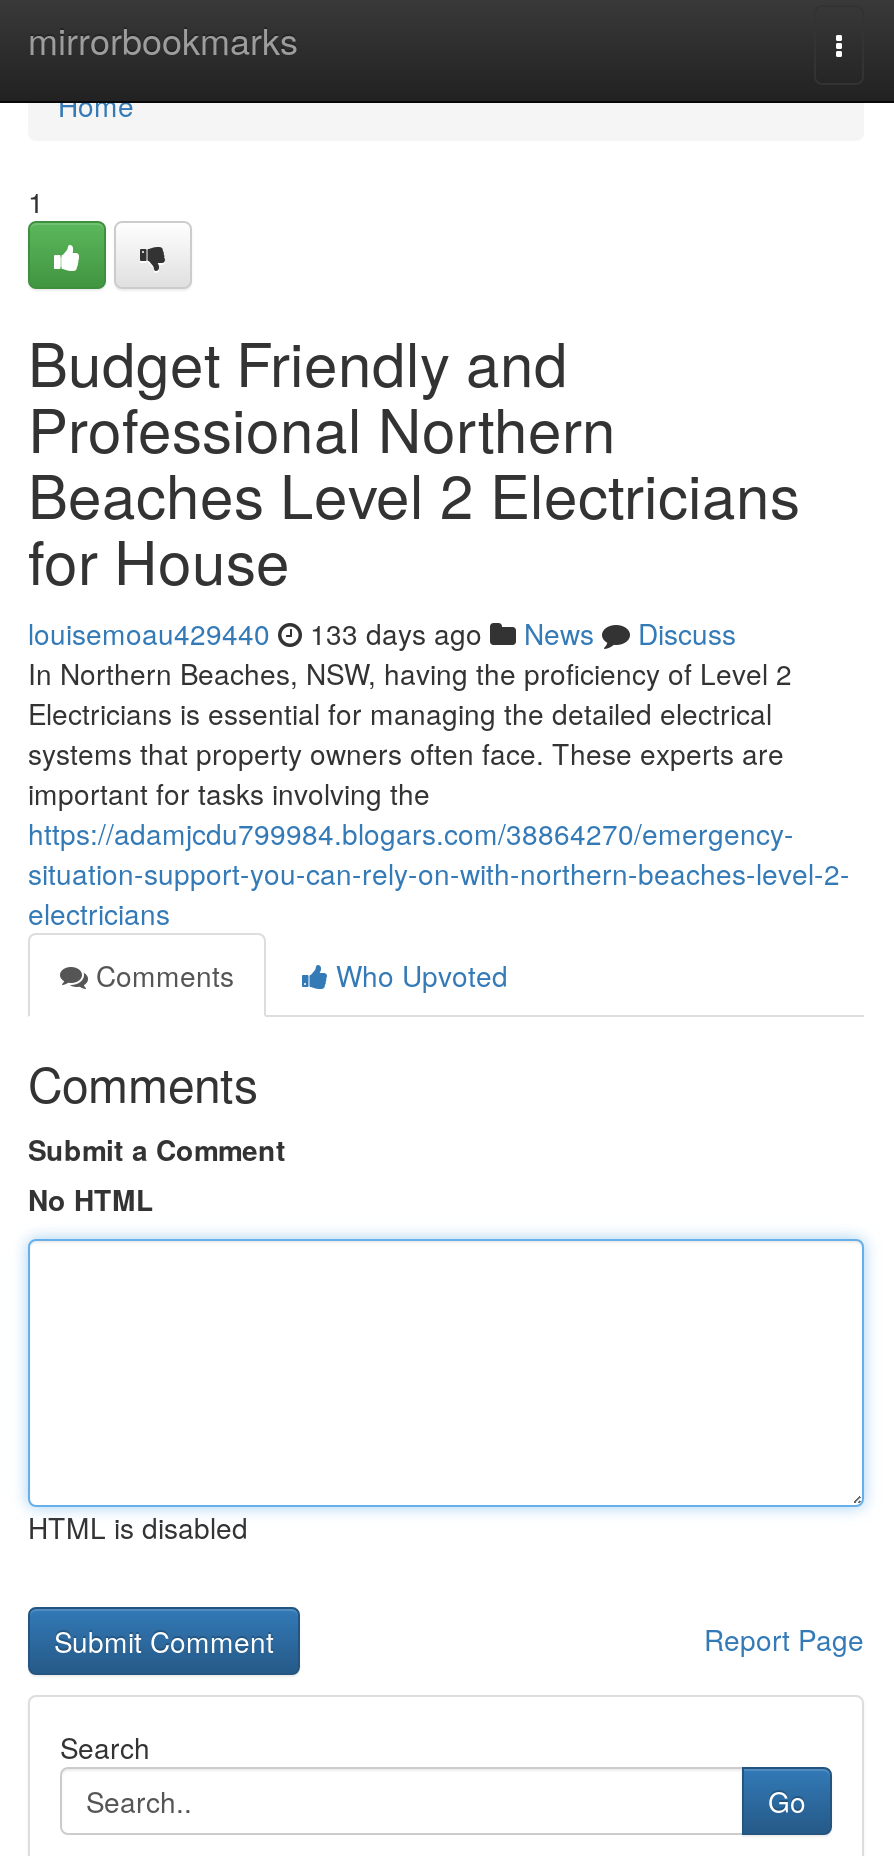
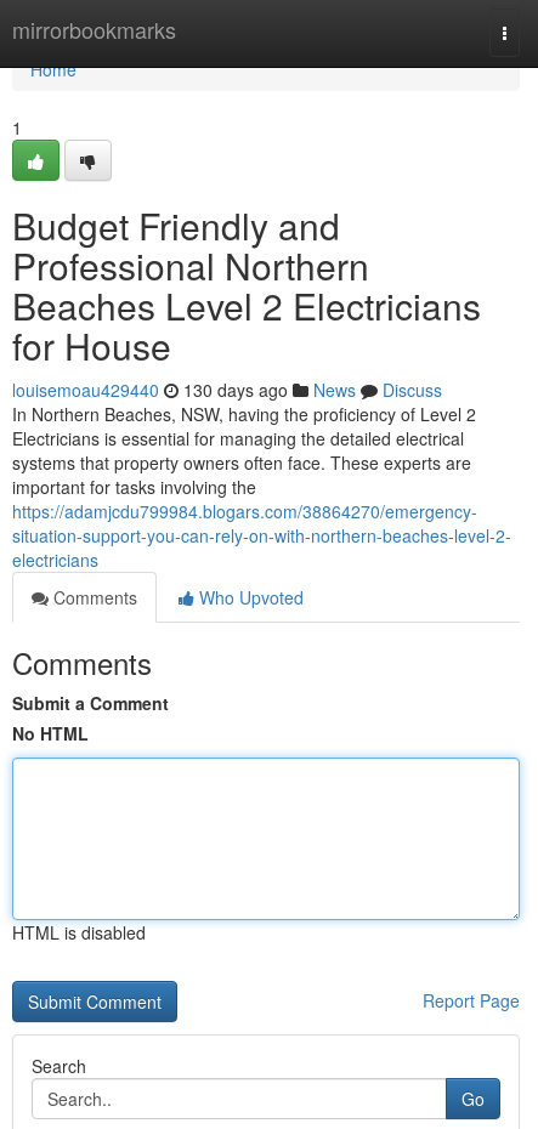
[28,613,736,653] louisemoau429440 133 days ago News Discuss -> [12,378,442,402] louisemoau429440 130 days ago News Discuss

